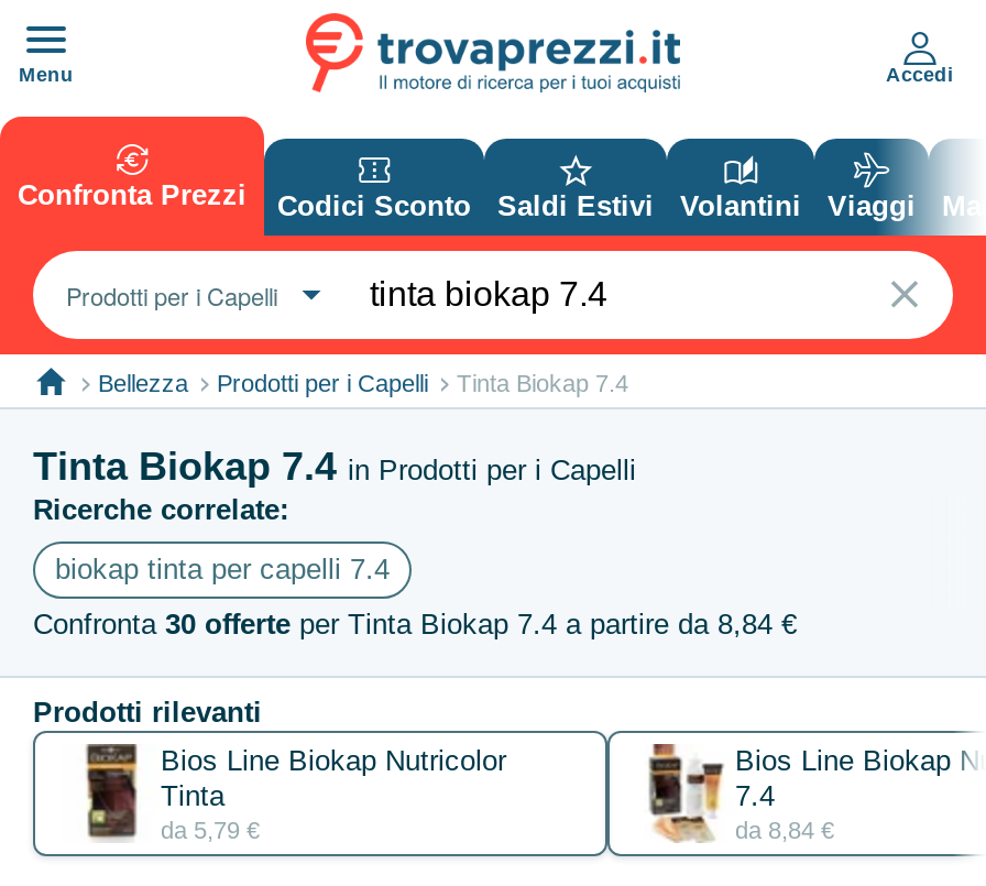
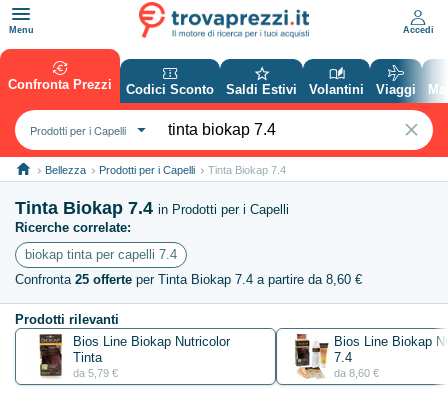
[33,608,797,641] Confronta 30 offerte per Tinta Biokap 7.4 a partire da 8,84 € -> [15,272,362,287] Confronta 25 offerte per Tinta Biokap 7.4 a partire da 8,60 €
[735,816,834,842] da 8,84 € -> [334,366,379,378] da 8,60 €

